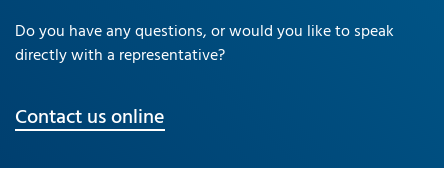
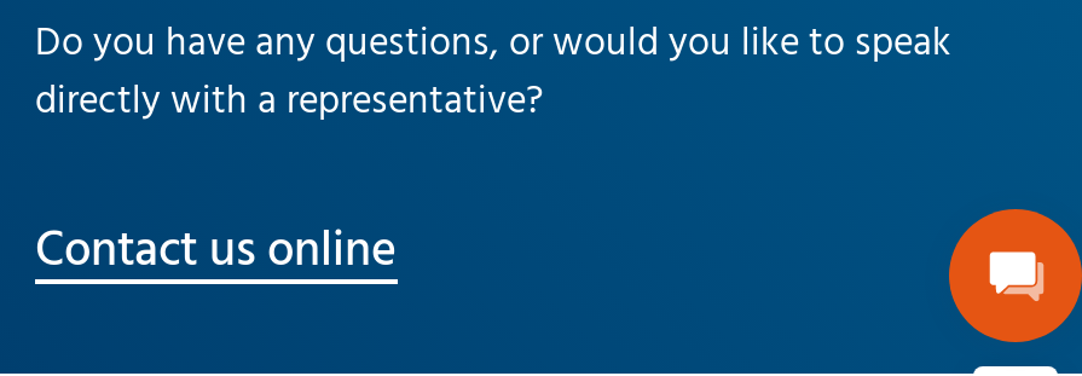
none -> [947,207,1075,345] [image]

